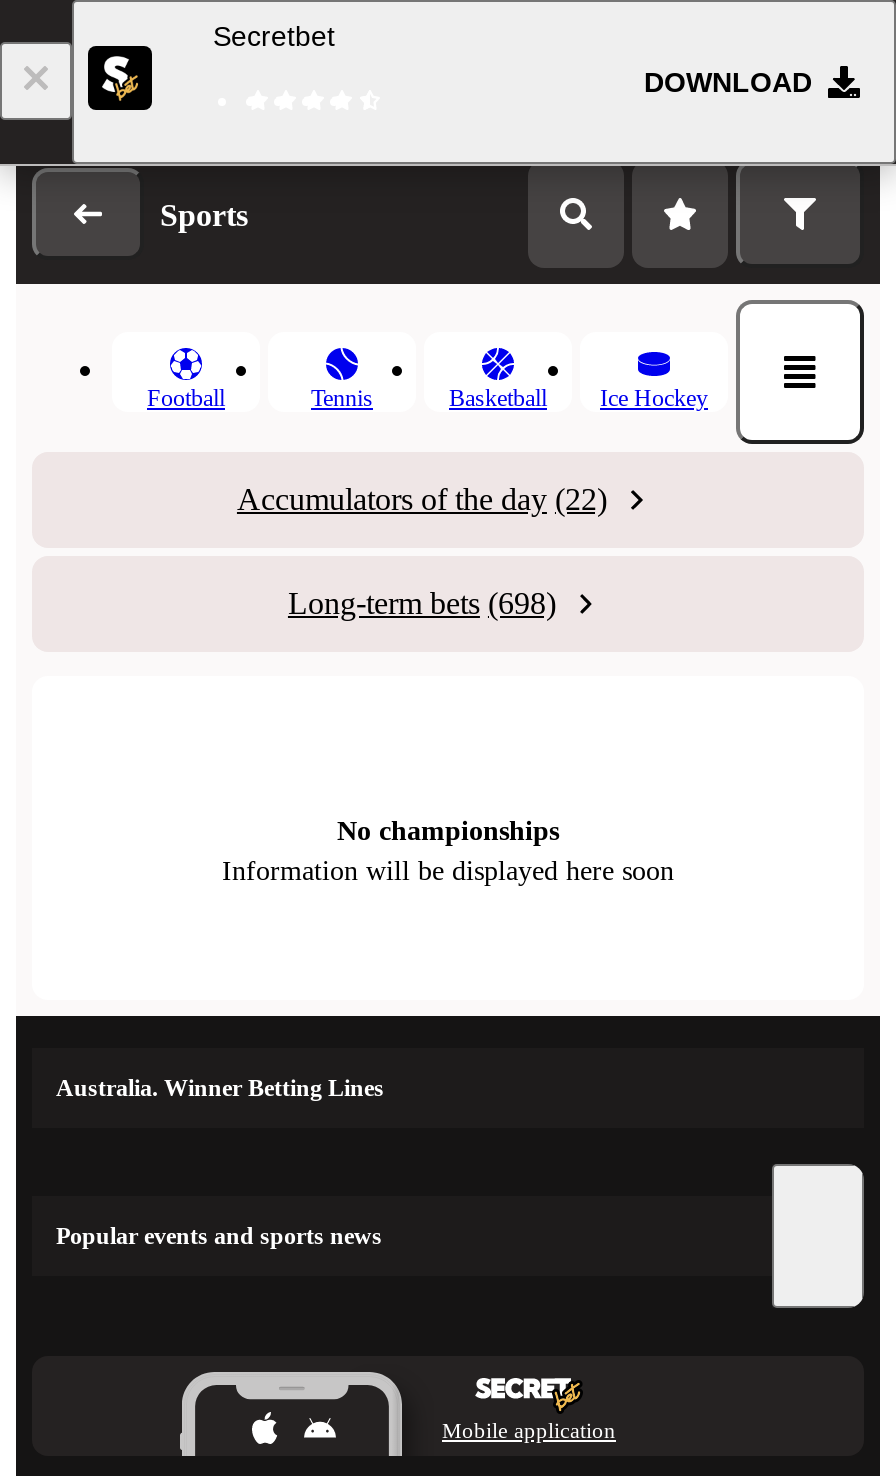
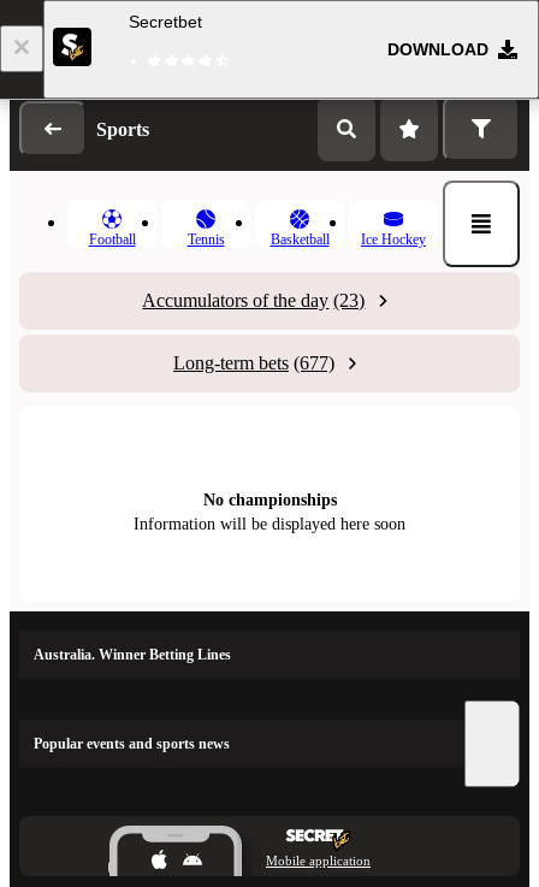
[237,482,607,516] Accumulators of the day (22) -> [143,290,365,311] Accumulators of the day (23)
[288,586,556,620] Long-term bets (698) -> [173,353,334,373] Long-term bets (677)

